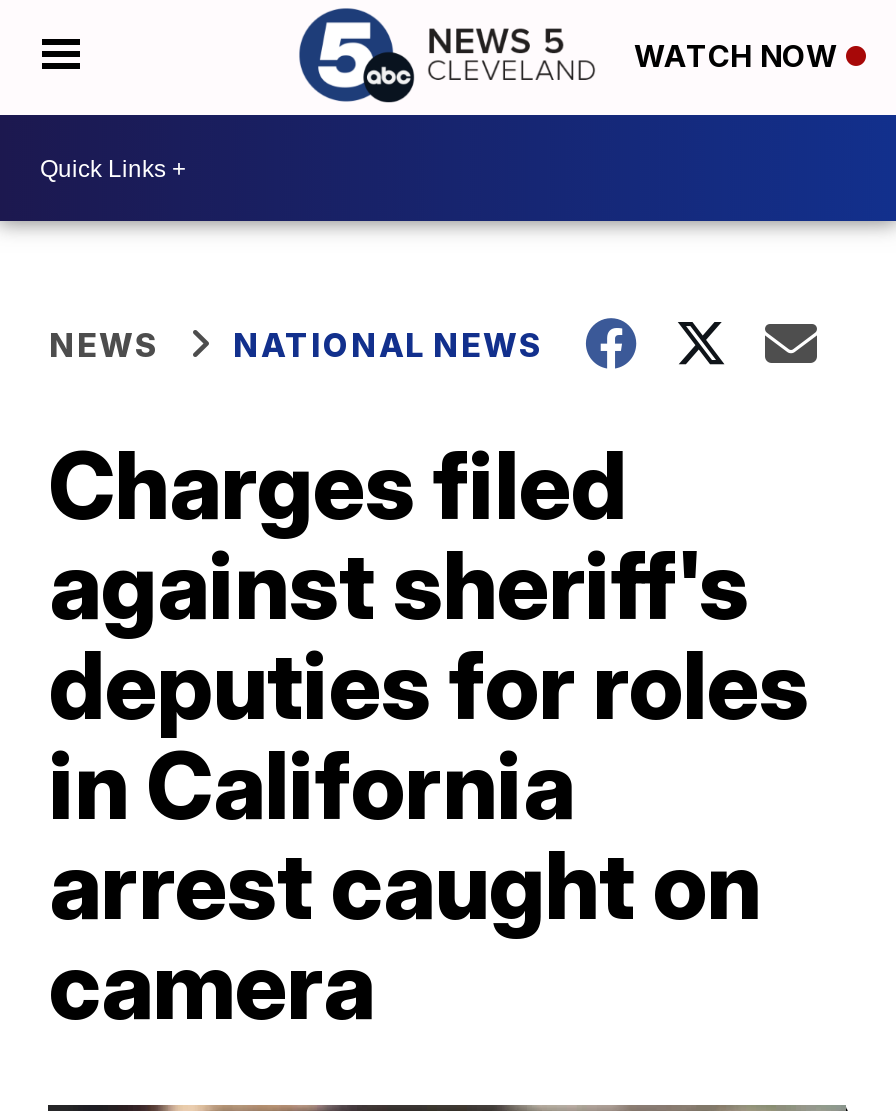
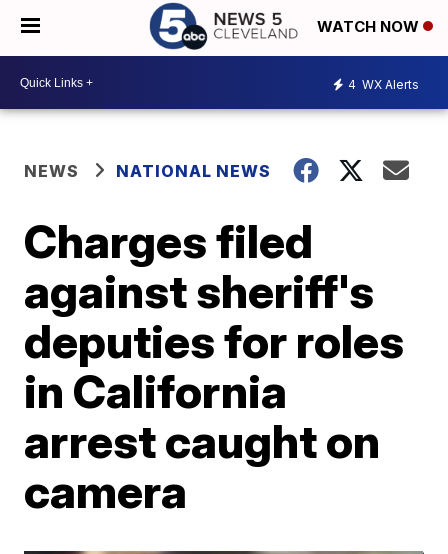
none -> [348,76,419,91] 4 WX Alerts

